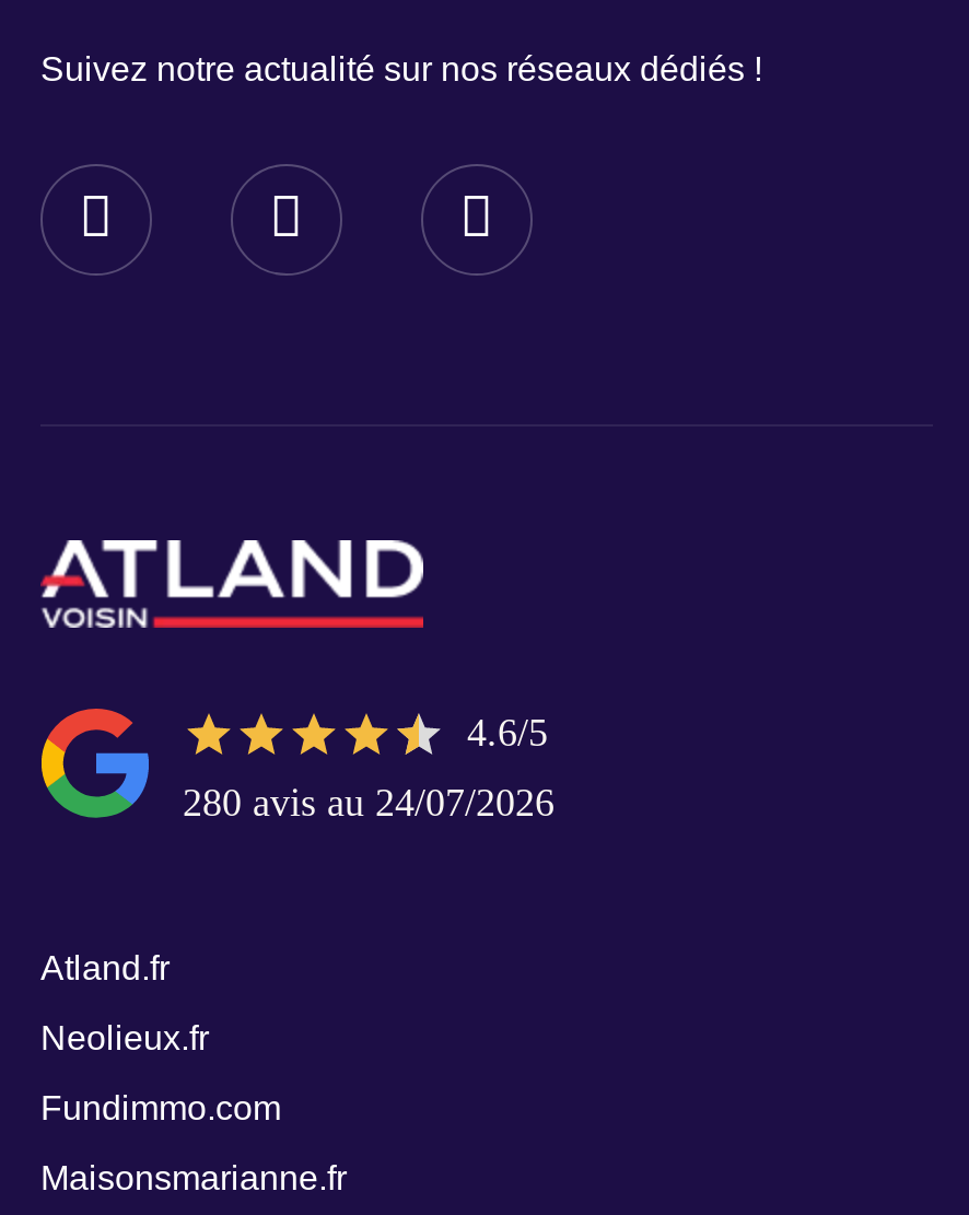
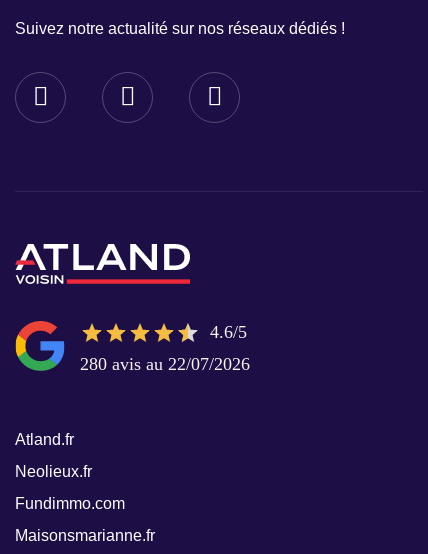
[183,781,554,825] 280 avis au 24/07/2026 -> [80,354,250,374] 280 avis au 22/07/2026

